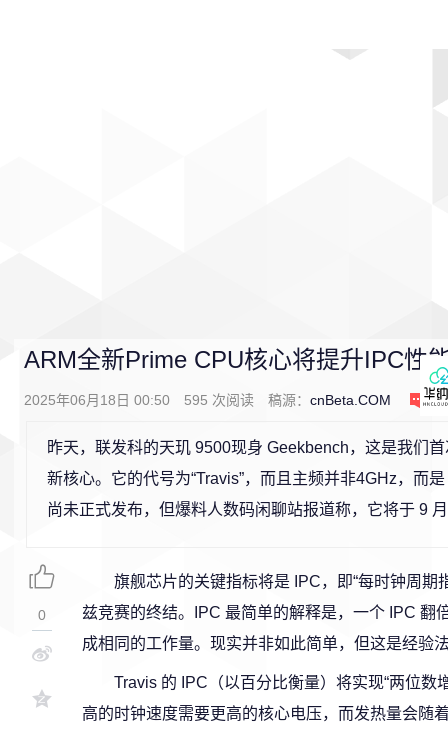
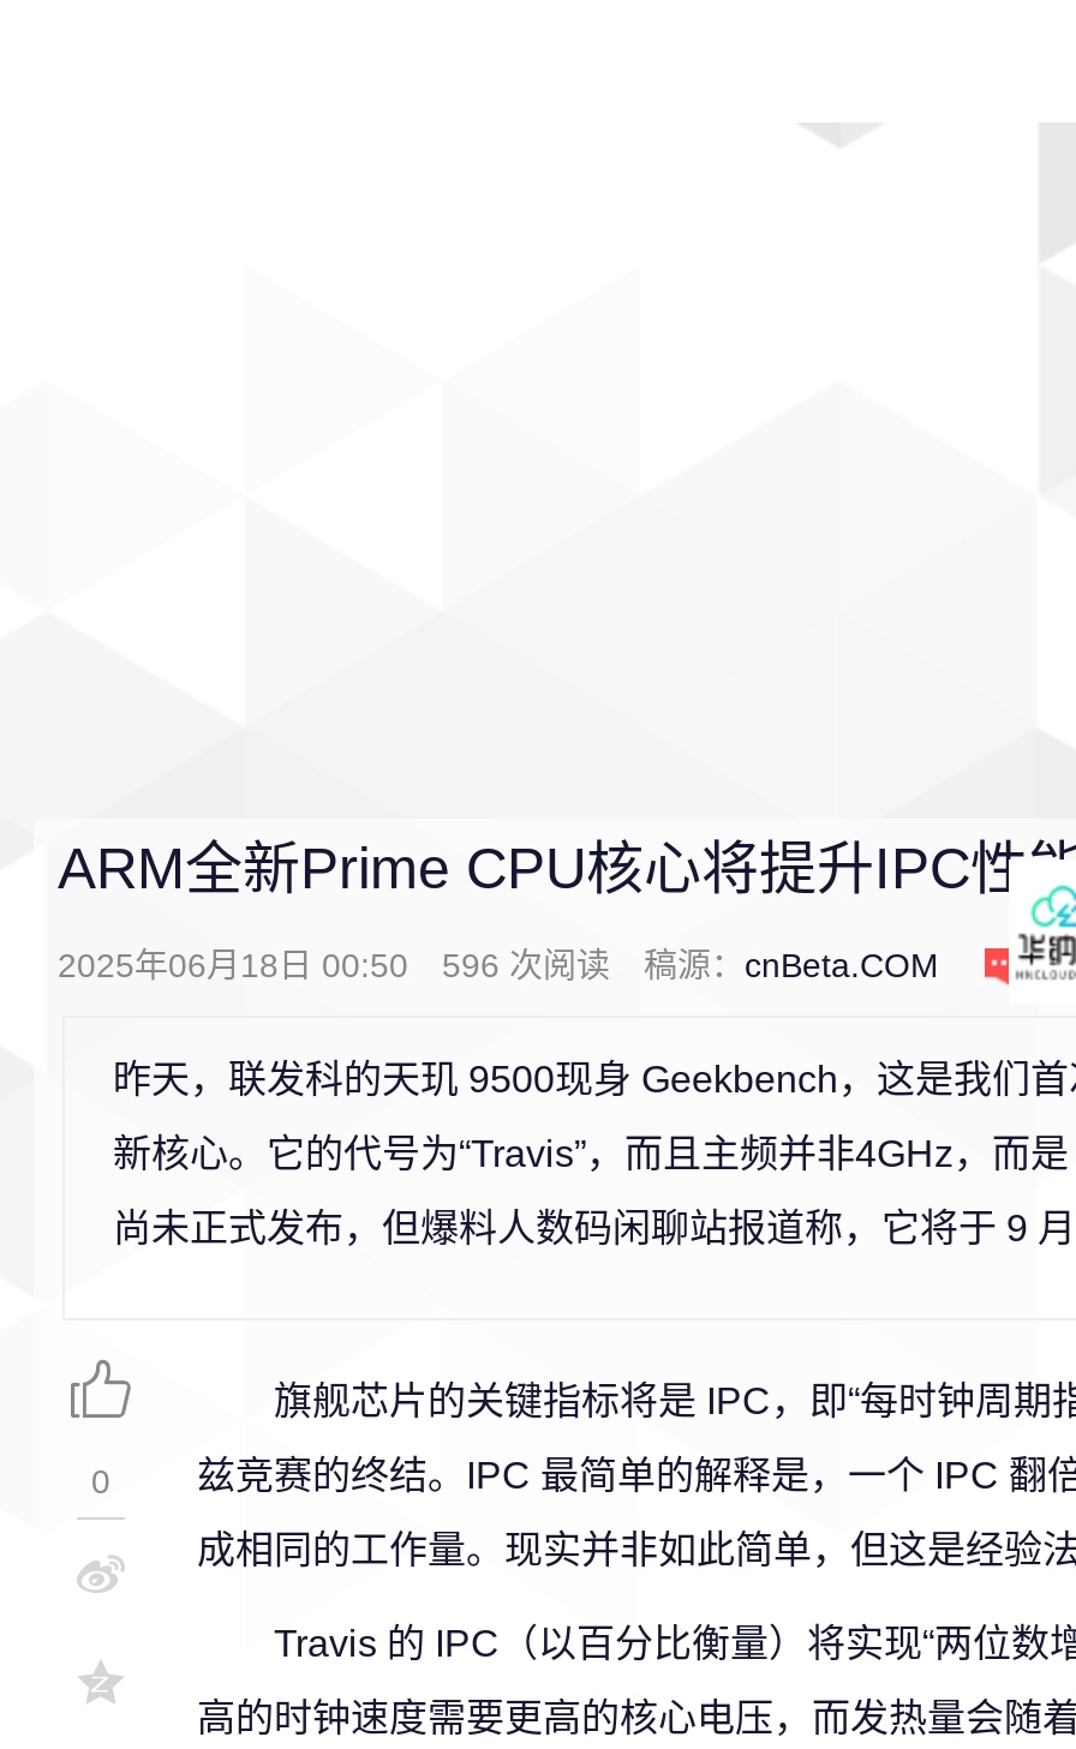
[24,392,391,408] 2025年06月18日 00:50 595次阅读 稿源：cnBeta.COM -> [58,946,939,984] 2025年06月18日 00:50 596次阅读 稿源：cnBeta.COM

